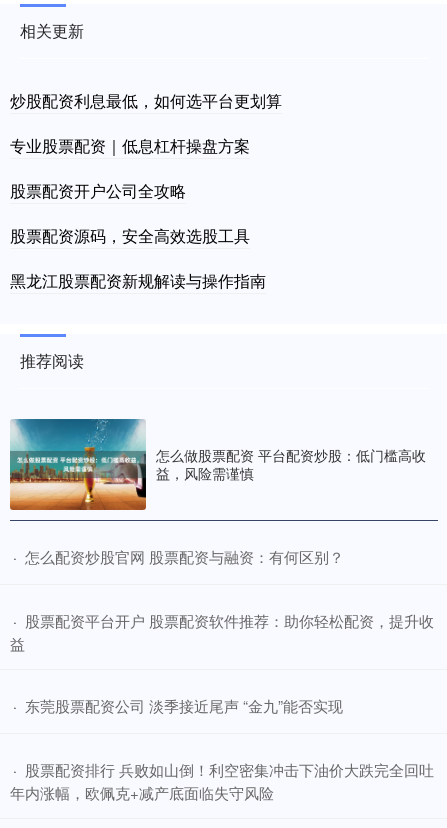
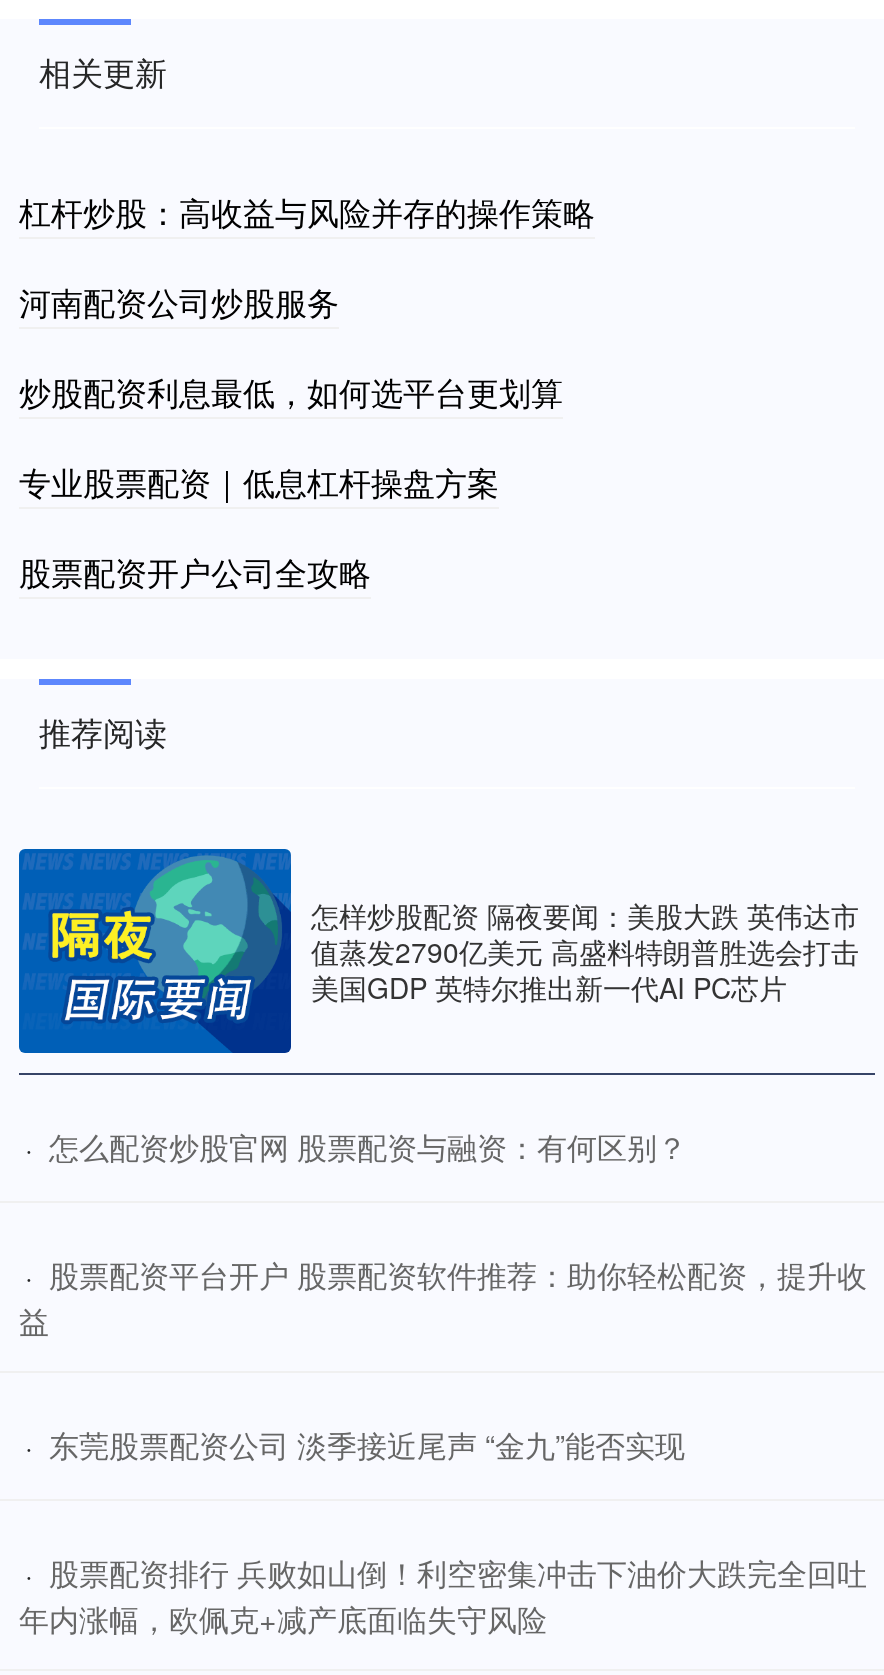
none -> [19,189,595,325] 杠杆炒股：高收益与风险并存的操作策略 | 河南配资公司炒股服务
moved [10,89,282,202] -> [19,369,563,595]: 炒股配资利息最低，如何选平台更划算 | 专业股票配资｜低息杠杆操盘方案 | 股票配资开户公司全攻略
[10,224,266,292] 股票配资源码，安全高效选股工具 | 黑龙江股票配资新规解读与操作指南 -> none
[9,418,426,511] [image] | 怎么做股票配资 平台配资炒股：低门槛高收 | 益，风险需谨慎 -> [17,849,859,1055] [image] | 怎样炒股配资 隔夜要闻：美股大跌 英伟达市 | 值蒸发2790亿美元 高盛料特朗普胜选会打击 | 美国GDP 英特尔推出新一代AI PC芯片

